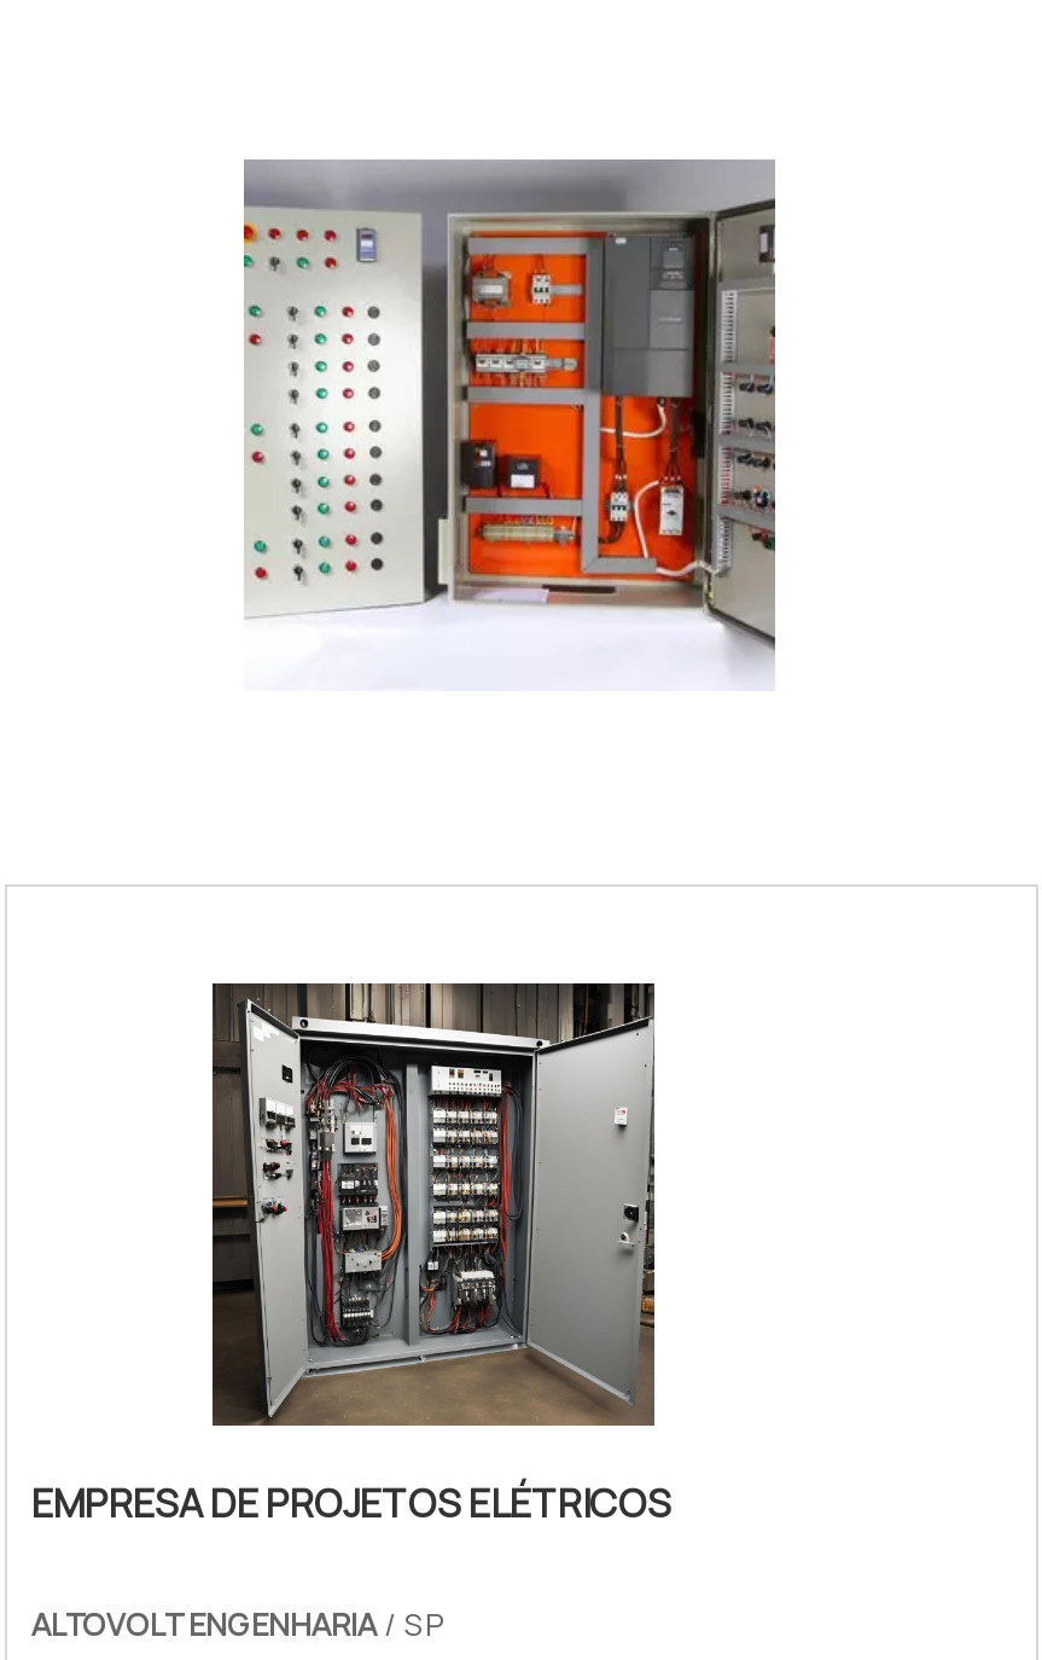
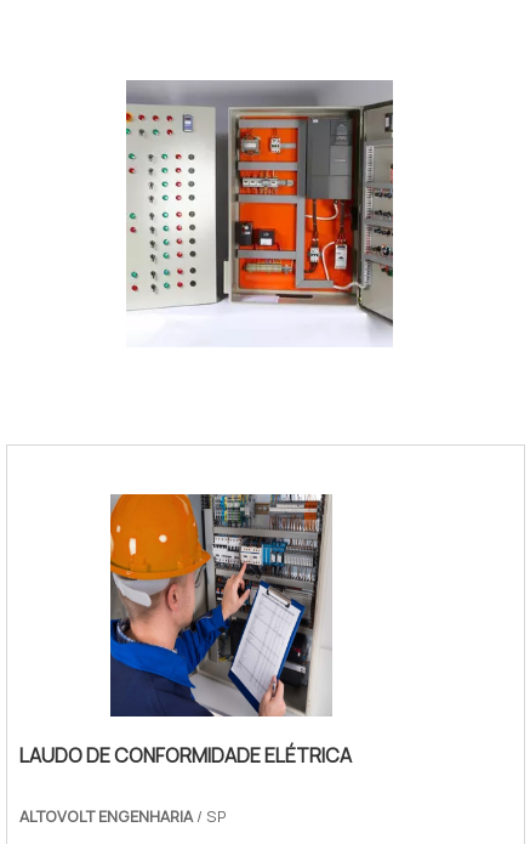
[31,981,671,1530] [image] | EMPRESA DE PROJETOS ELÉTRICOS -> [19,493,352,769] [image] | LAUDO DE CONFORMIDADE ELÉTRICA

